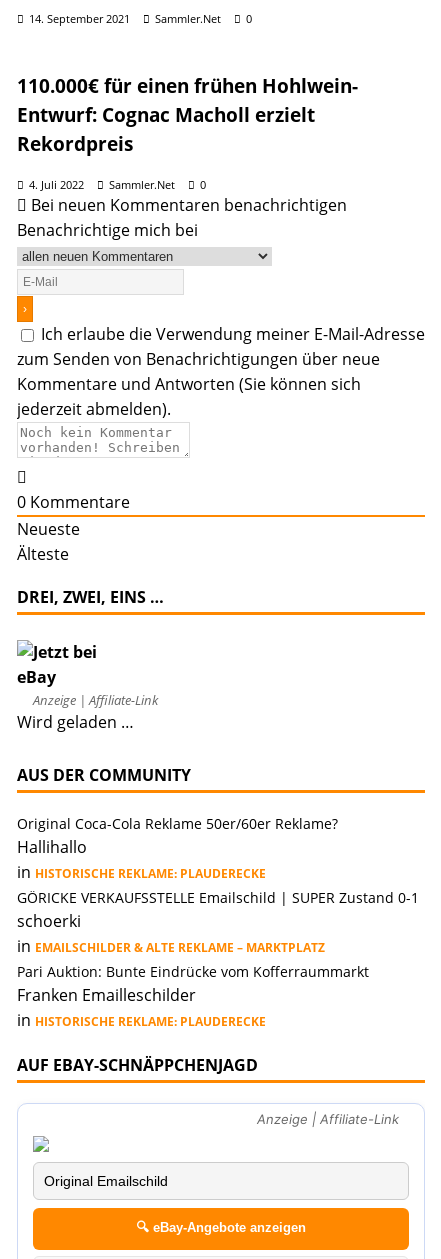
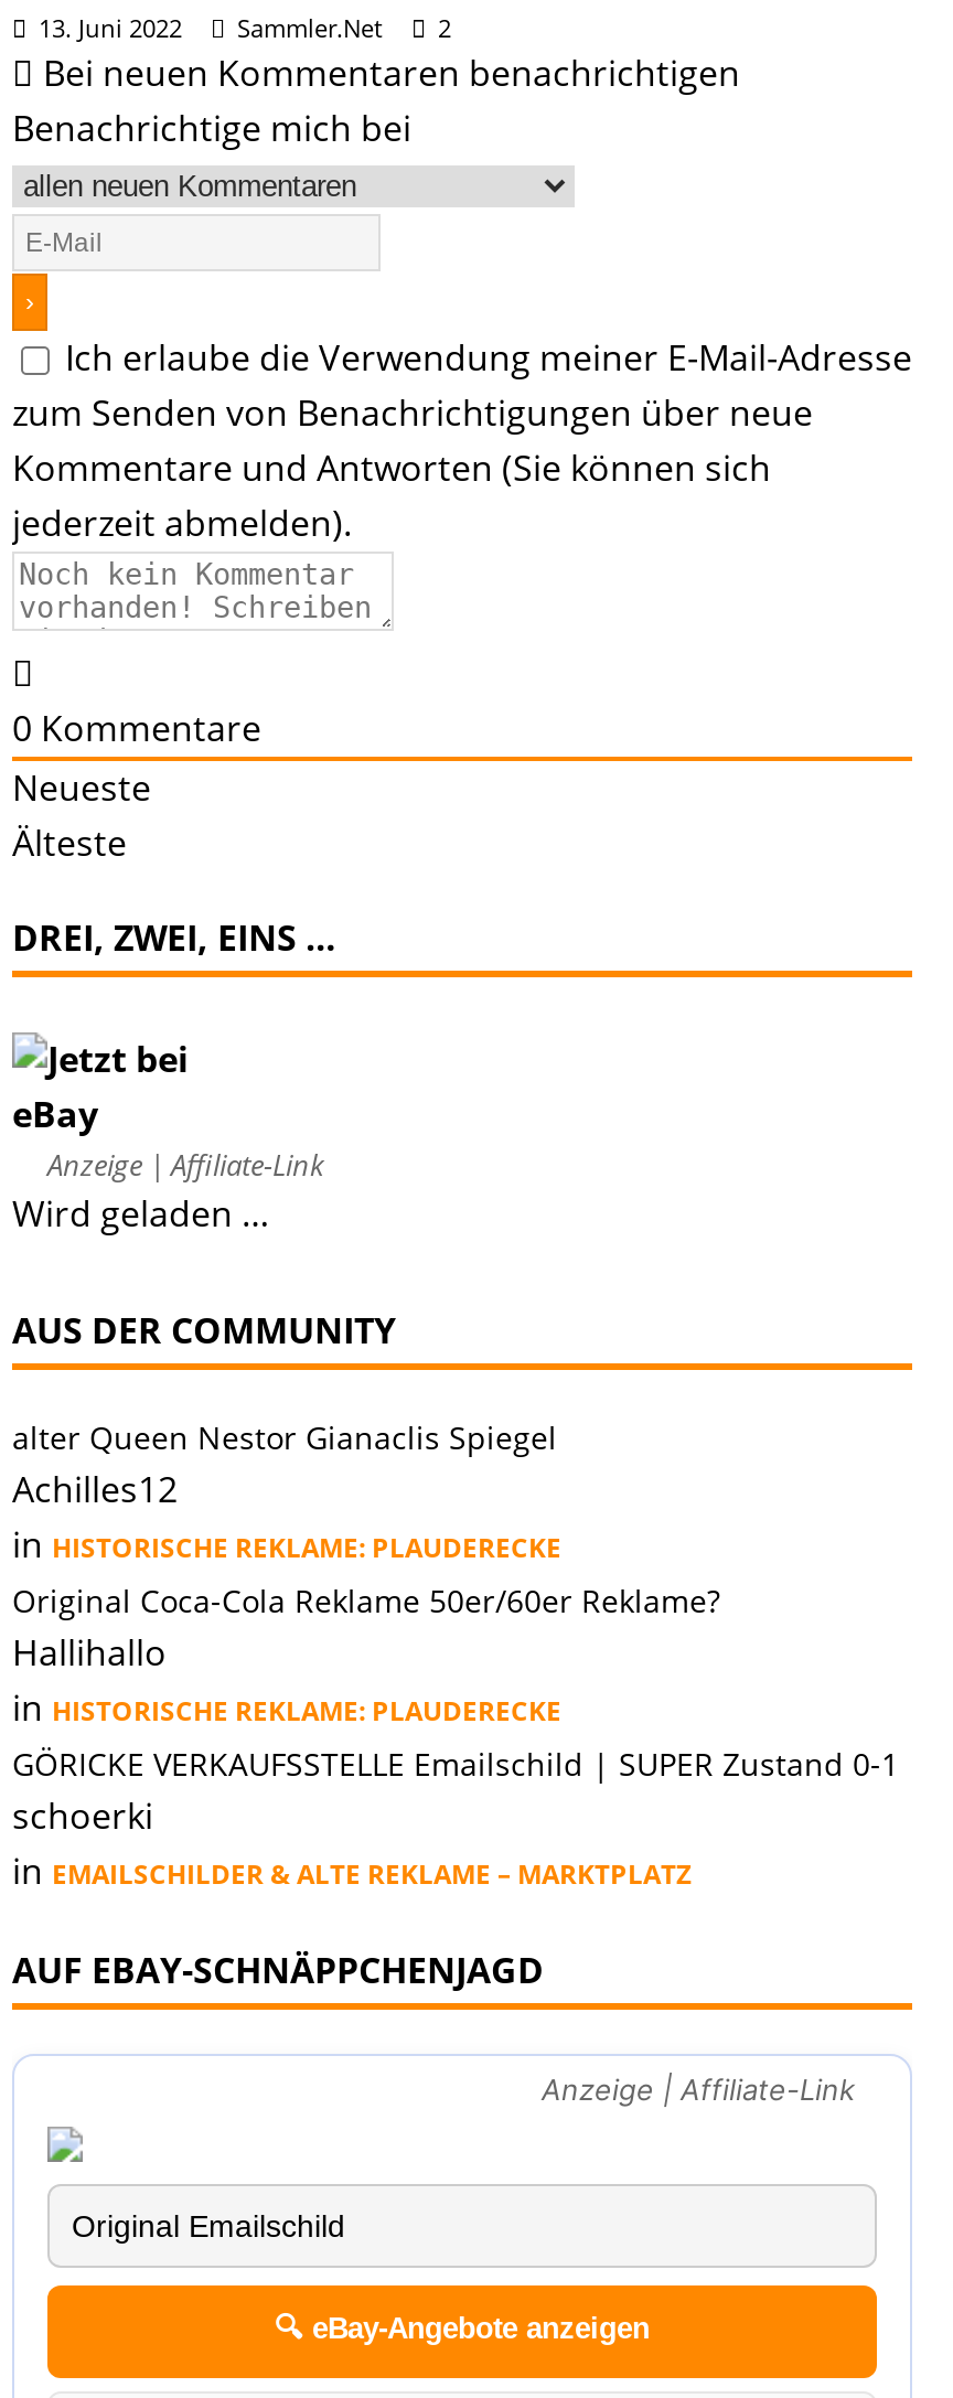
[17,11,358,192] 0 | 110.000€ für einen frühen Hohlwein- | Entwurf: Cognac Macholl erzielt | Rekordpreis | 4. Juli 2022 | Sammler.Net | 0 -> [438,12,451,45] 2
[29,11,130,26] 14. September 2021 -> [39,12,182,45] 13. Juni 2022
none -> [12,1416,561,1568] alter Queen Nestor Gianaclis Spiegel | Achilles12 | in HISTORISCHE REKLAME: PLAUDERECKE
[17,962,369,1031] Pari Auktion: Bunte Eindrücke vom Kofferraummarkt | Franken Emailleschilder | in HISTORISCHE REKLAME: PLAUDERECKE -> none

